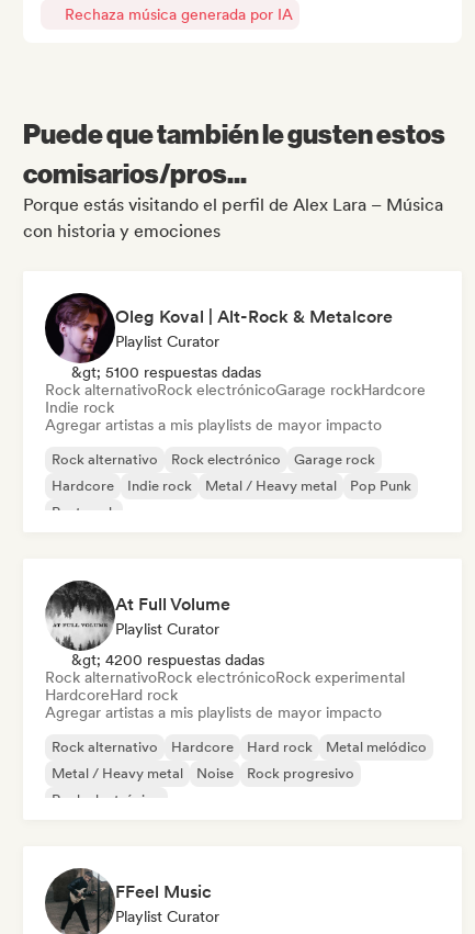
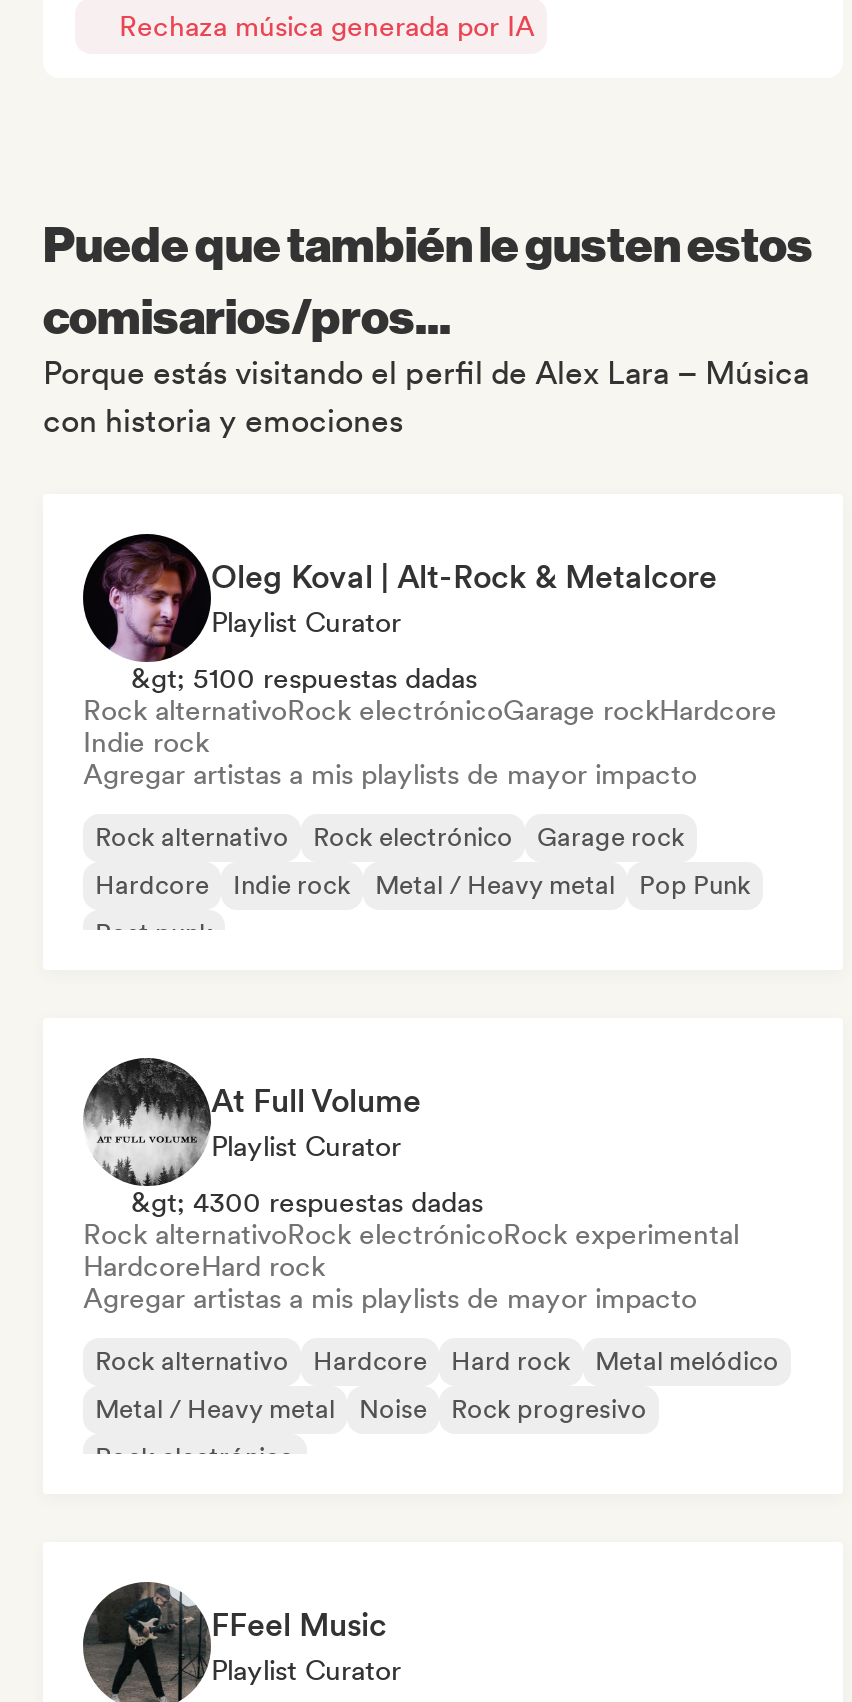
[71,651,264,668] &gt; 4200 respuestas dadas -> [131,1186,483,1218] &gt; 4300 respuestas dadas

